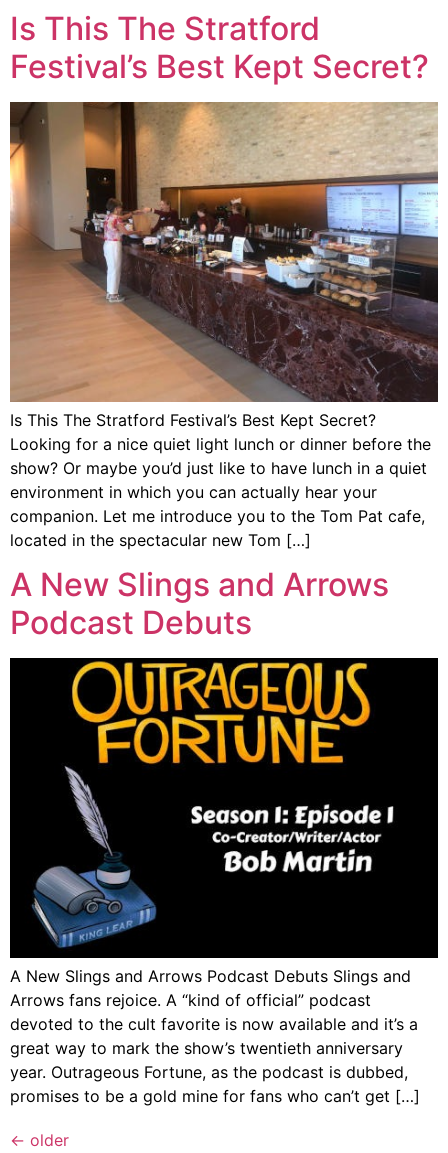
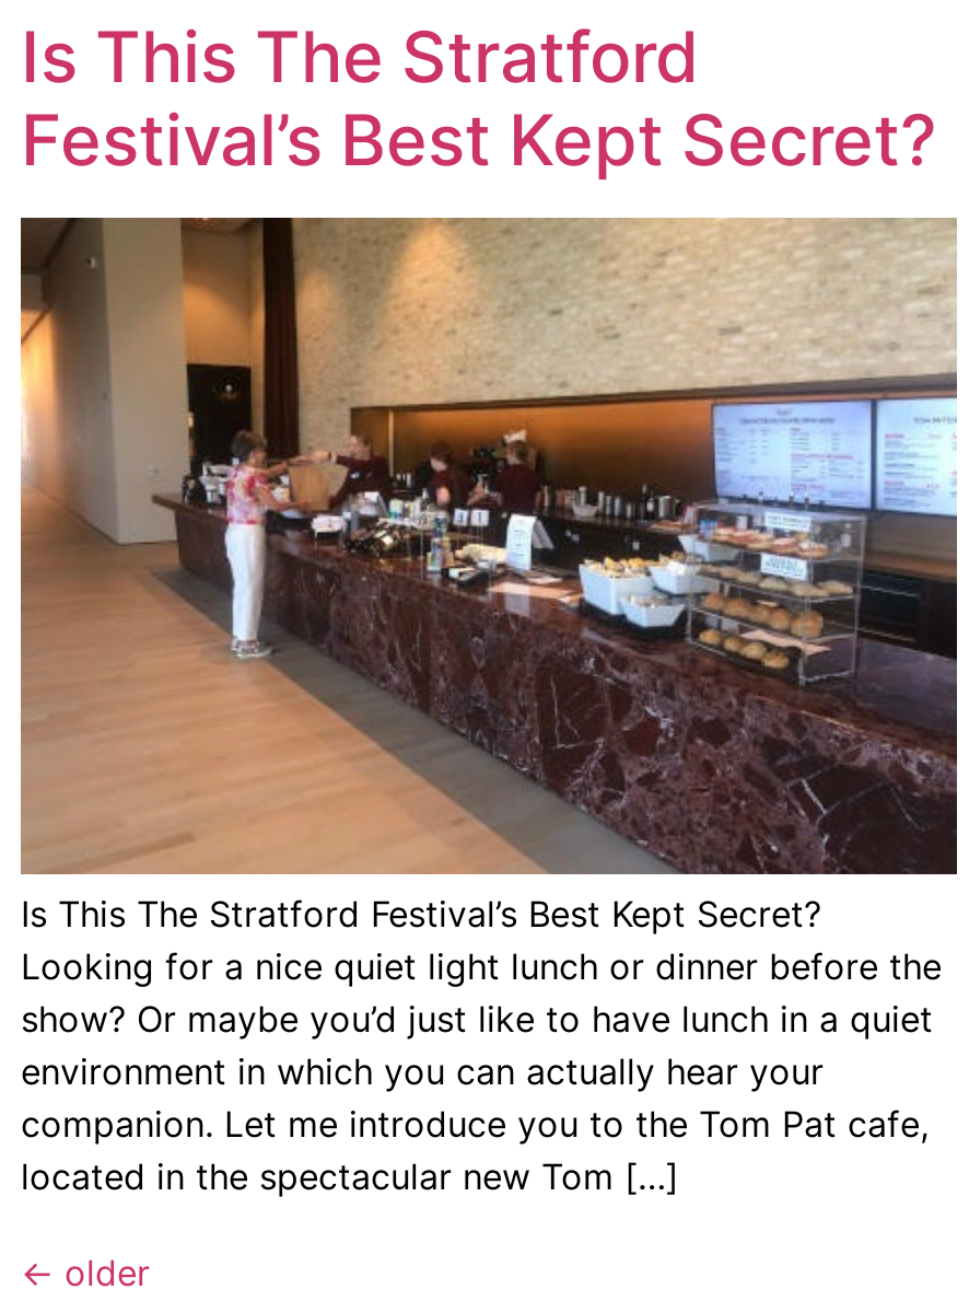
[10,565,389,642] A New Slings and Arrows | Podcast Debuts -> none
[9,657,439,1106] [image] | A New Slings and Arrows Podcast Debuts Slings and | Arrows fans rejoice. A “kind of official” podcast | devoted to the cult favorite is now available and it’s a | great way to mark the show’s twentieth anniversary | year. Outrageous Fortune, as the podcast is dubbed, | promises to be a gold mine for fans who can’t get […] -> none

